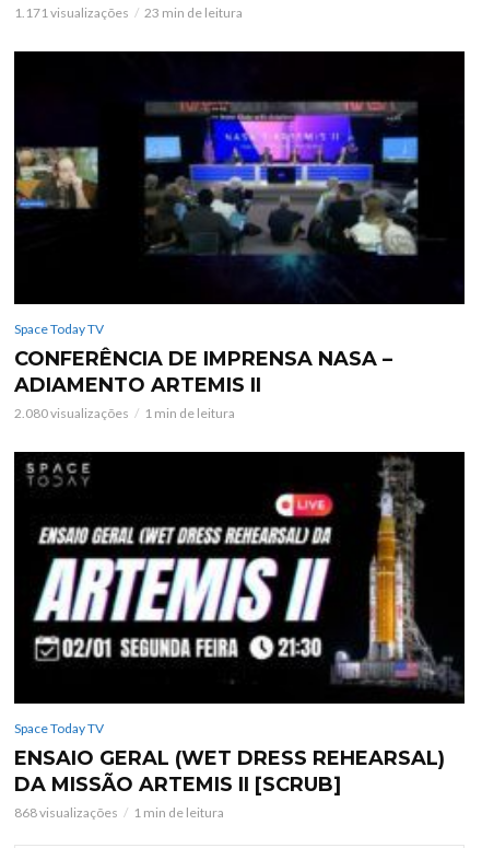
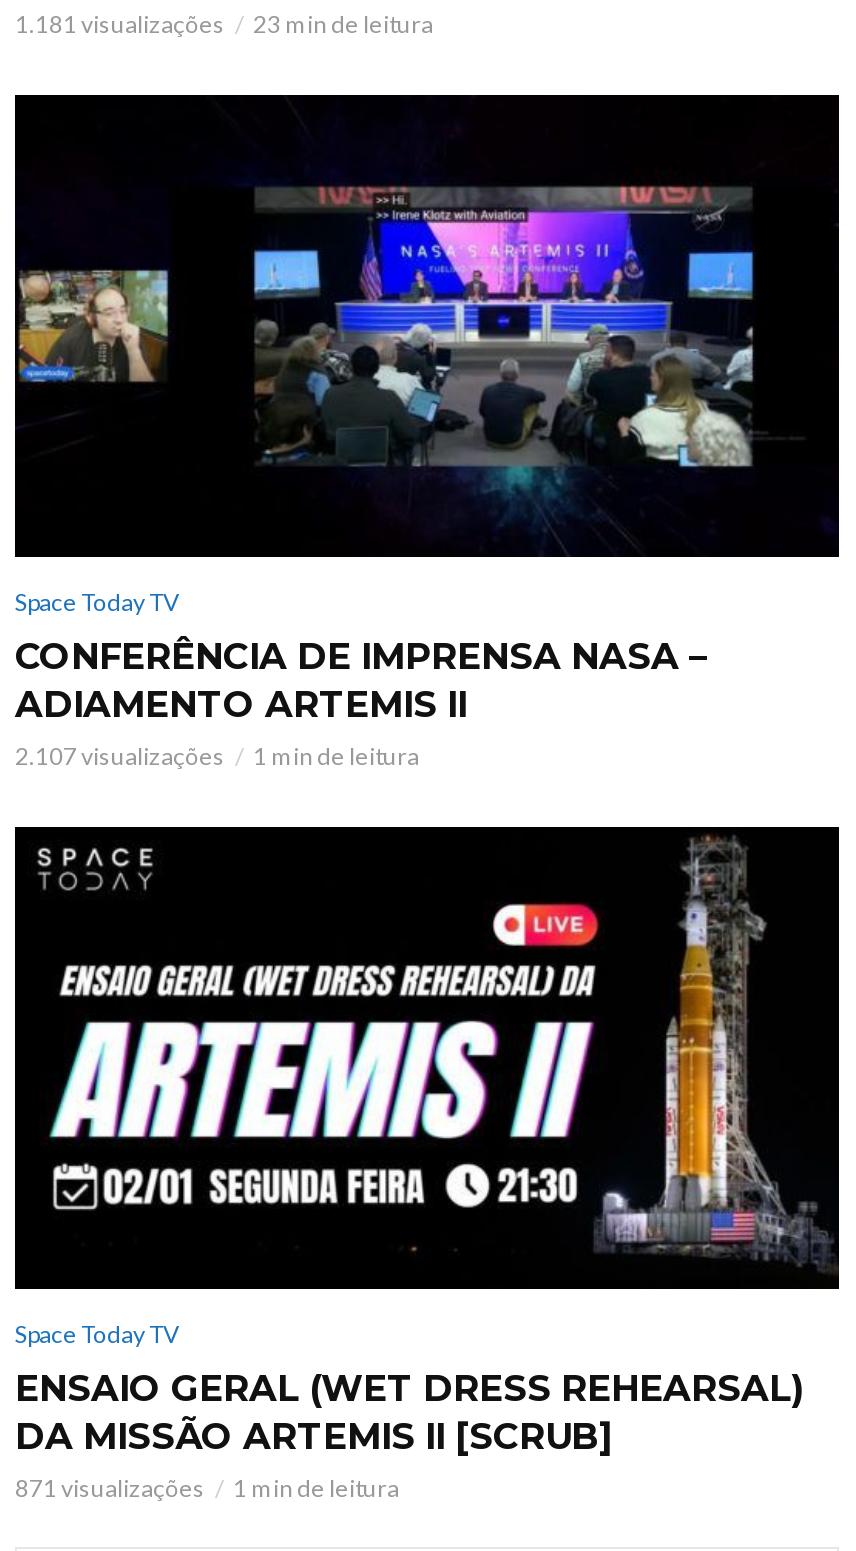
[14,5,129,21] 1.171 visualizações -> [15,8,225,38] 1.181 visualizações
[14,404,129,421] 2.080 visualizações -> [15,740,225,770] 2.107 visualizações
[14,804,118,821] 868 visualizações -> [15,1472,205,1502] 871 visualizações

